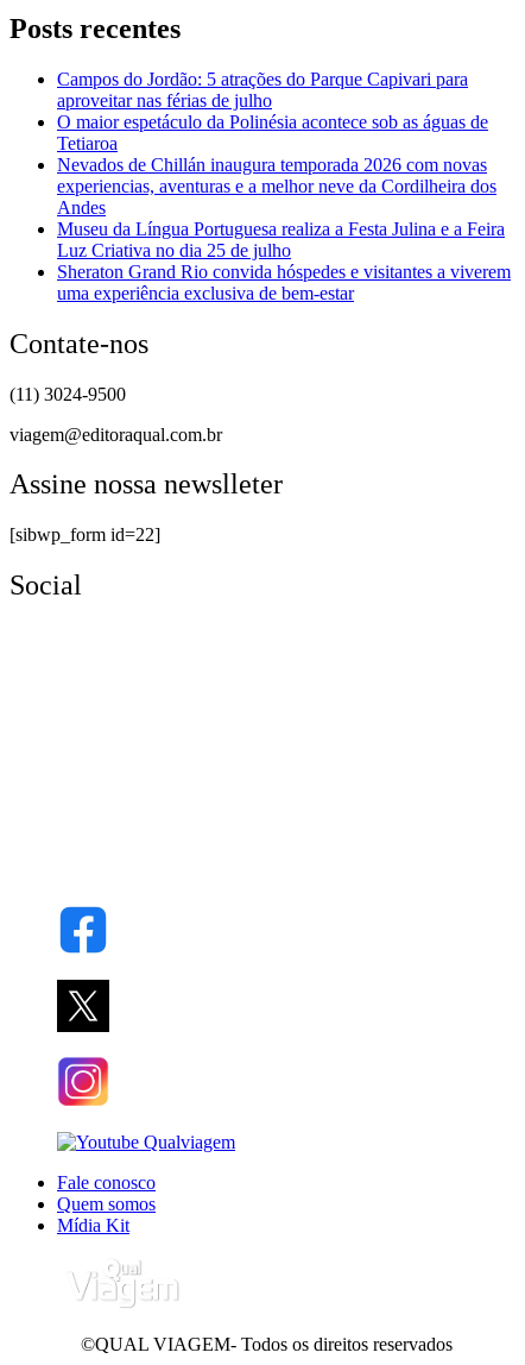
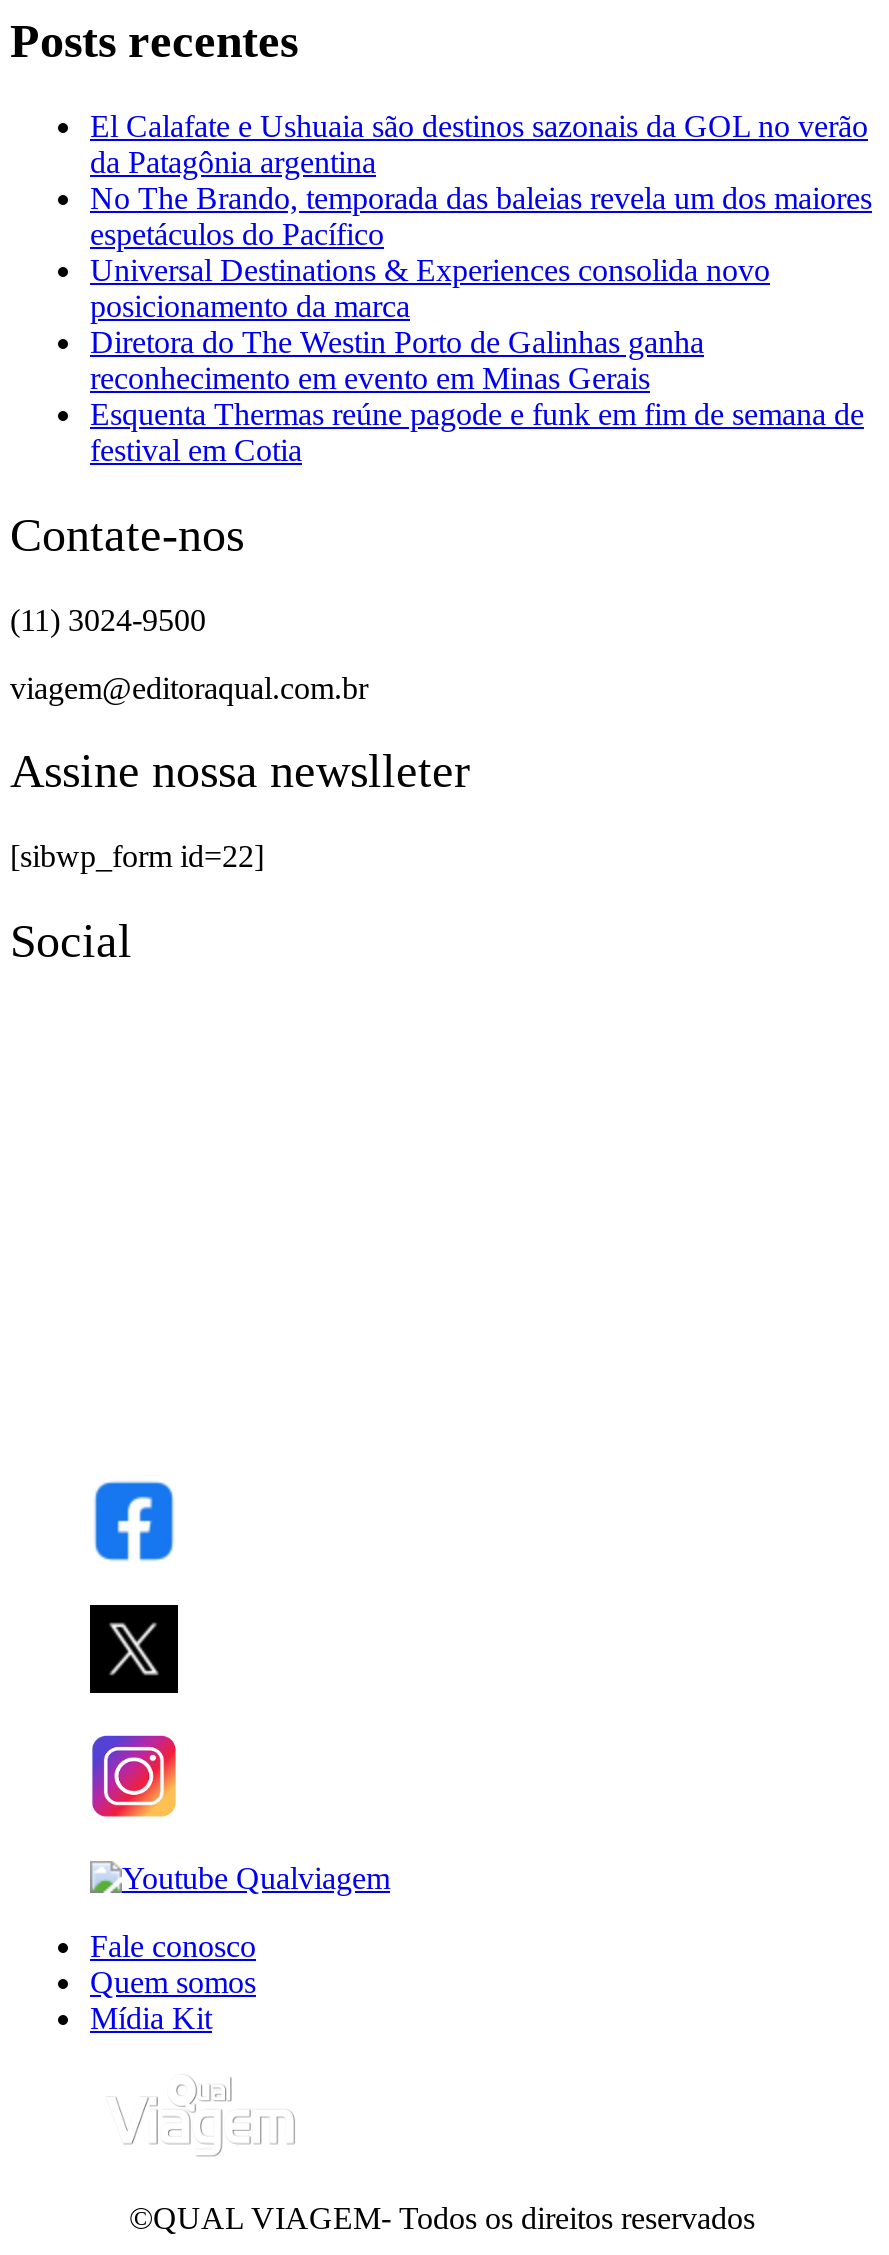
[57,69,511,303] Campos do Jordão: 5 atrações do Parque Capivari para | aproveitar nas férias de julho | O maior espetáculo da Polinésia acontece sob as águas de | Tetiaroa | Nevados de Chillán inaugura temporada 2026 com novas | experiencias, aventuras e a melhor neve da Cordilheira dos | Andes | Museu da Língua Portuguesa realiza a Festa Julina e a Feira | Luz Criativa no dia 25 de julho | Sheraton Grand Rio convida hóspedes e visitantes a viverem | uma experiência exclusiva de bem-estar -> [90,108,872,466] El Calafate e Ushuaia são destinos sazonais da GOL no verão | da Patagônia argentina | No The Brando, temporada das baleias revela um dos maiores | espetáculos do Pacífico | Universal Destinations & Experiences consolida novo | posicionamento da marca | Diretora do The Westin Porto de Galinhas ganha | reconhecimento em evento em Minas Gerais | Esquenta Thermas reúne pagode e funk em fim de semana de | festival em Cotia

